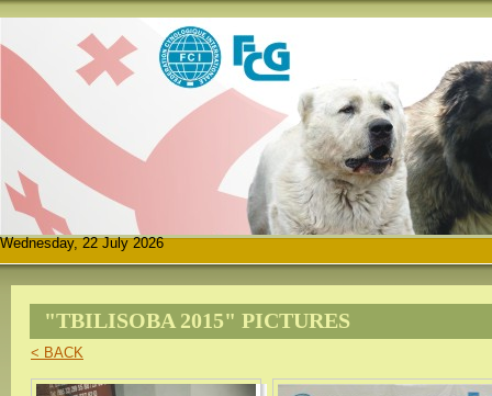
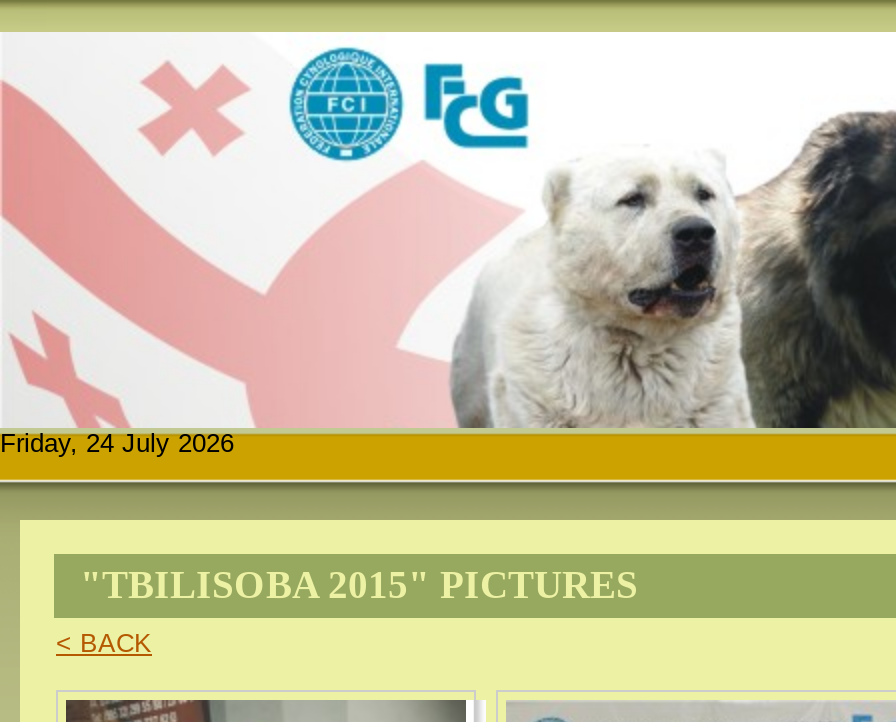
[0,235,164,251] Wednesday, 22 July 2026 -> [0,428,234,458] Friday, 24 July 2026

